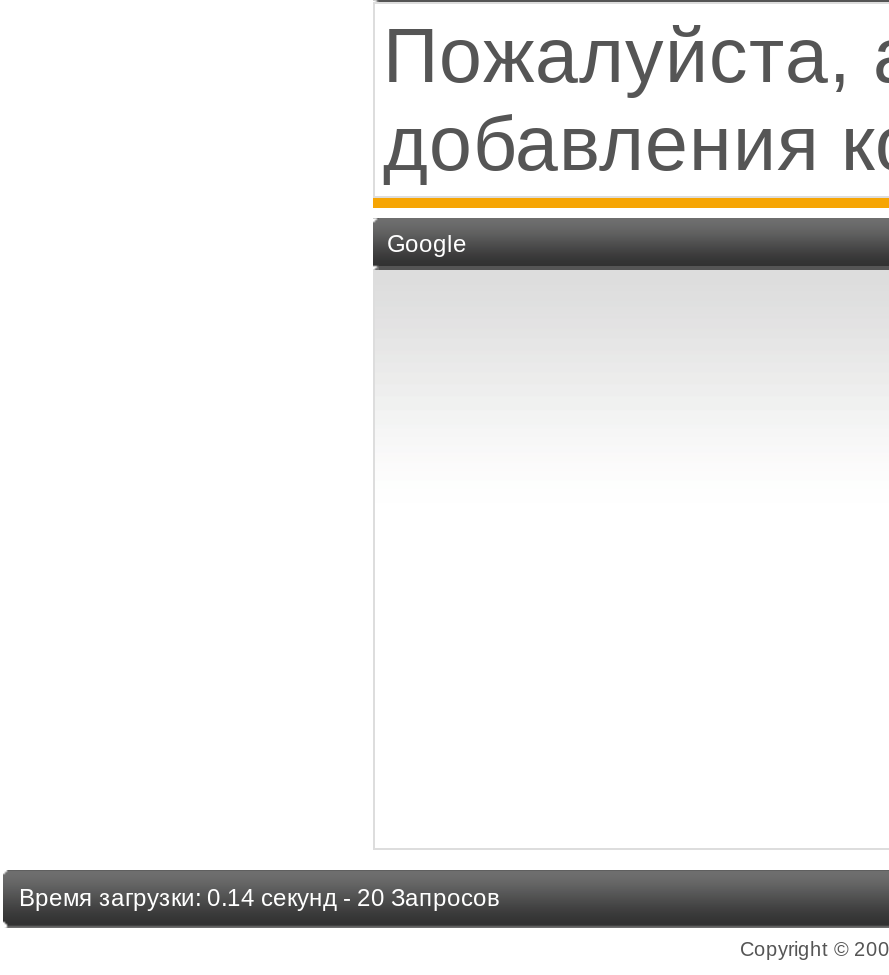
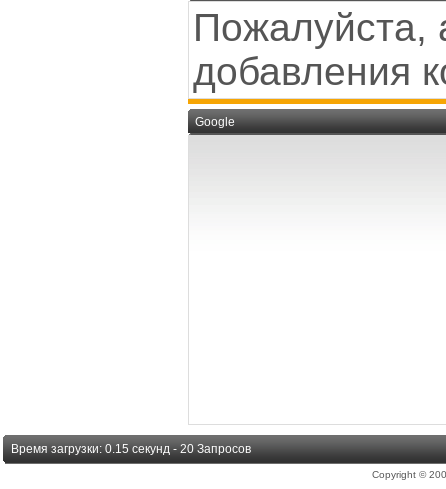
[19,884,499,912] Время загрузки: 0.14 секунд - 20 Запросов -> [11,442,251,456] Время загрузки: 0.15 секунд - 20 Запросов

